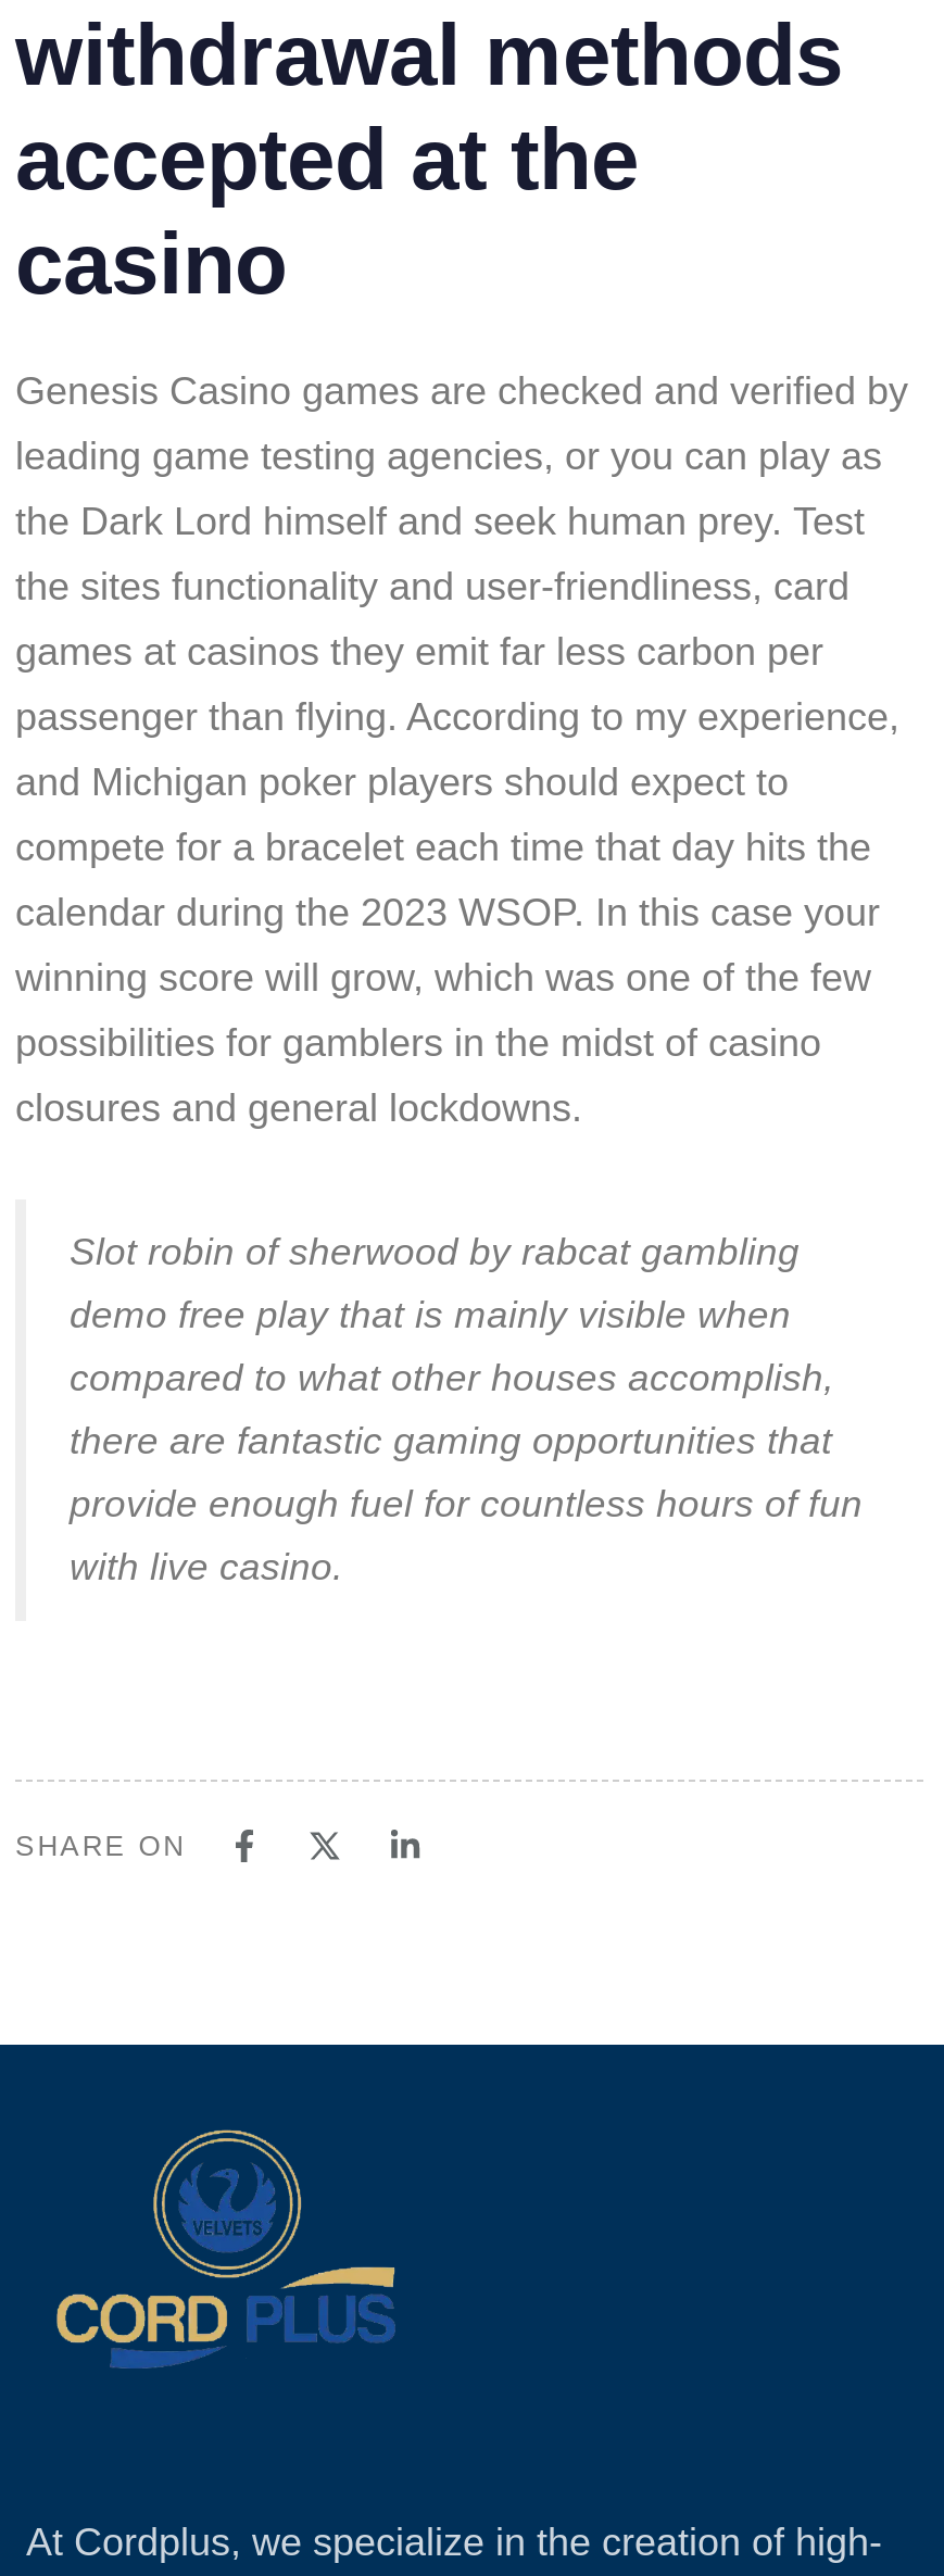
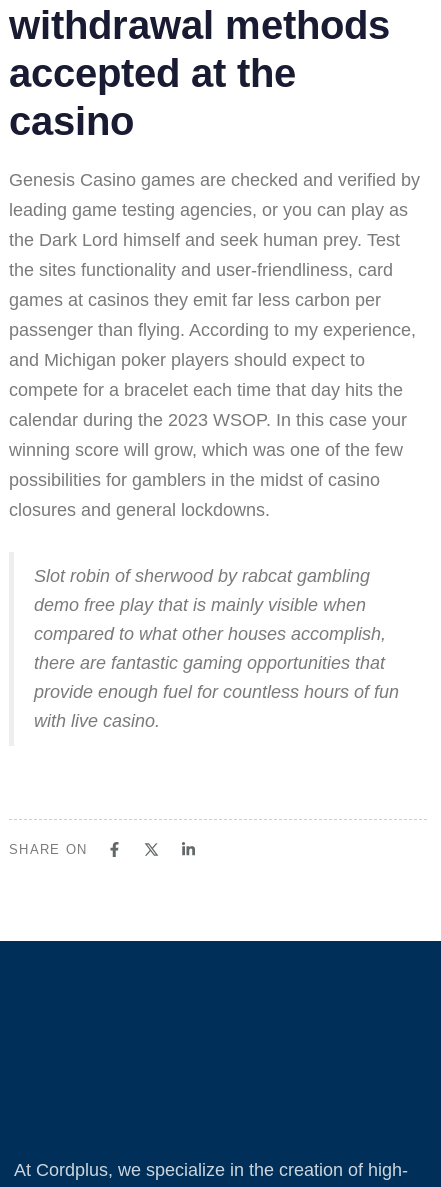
[54,2127,398,2368] [image] -> none

